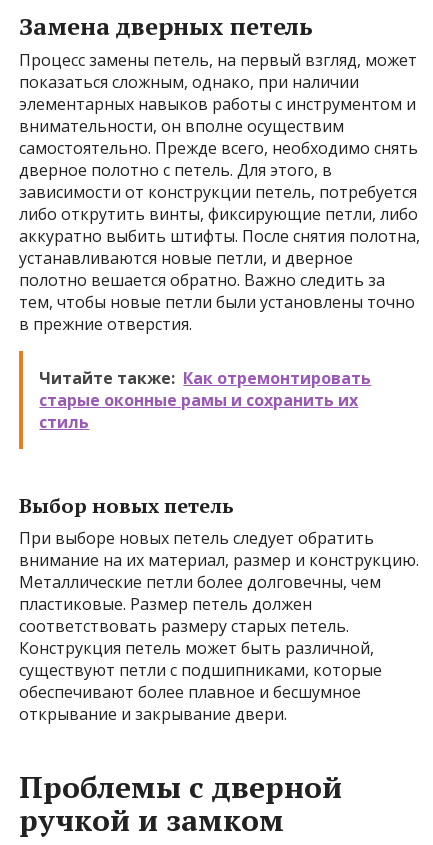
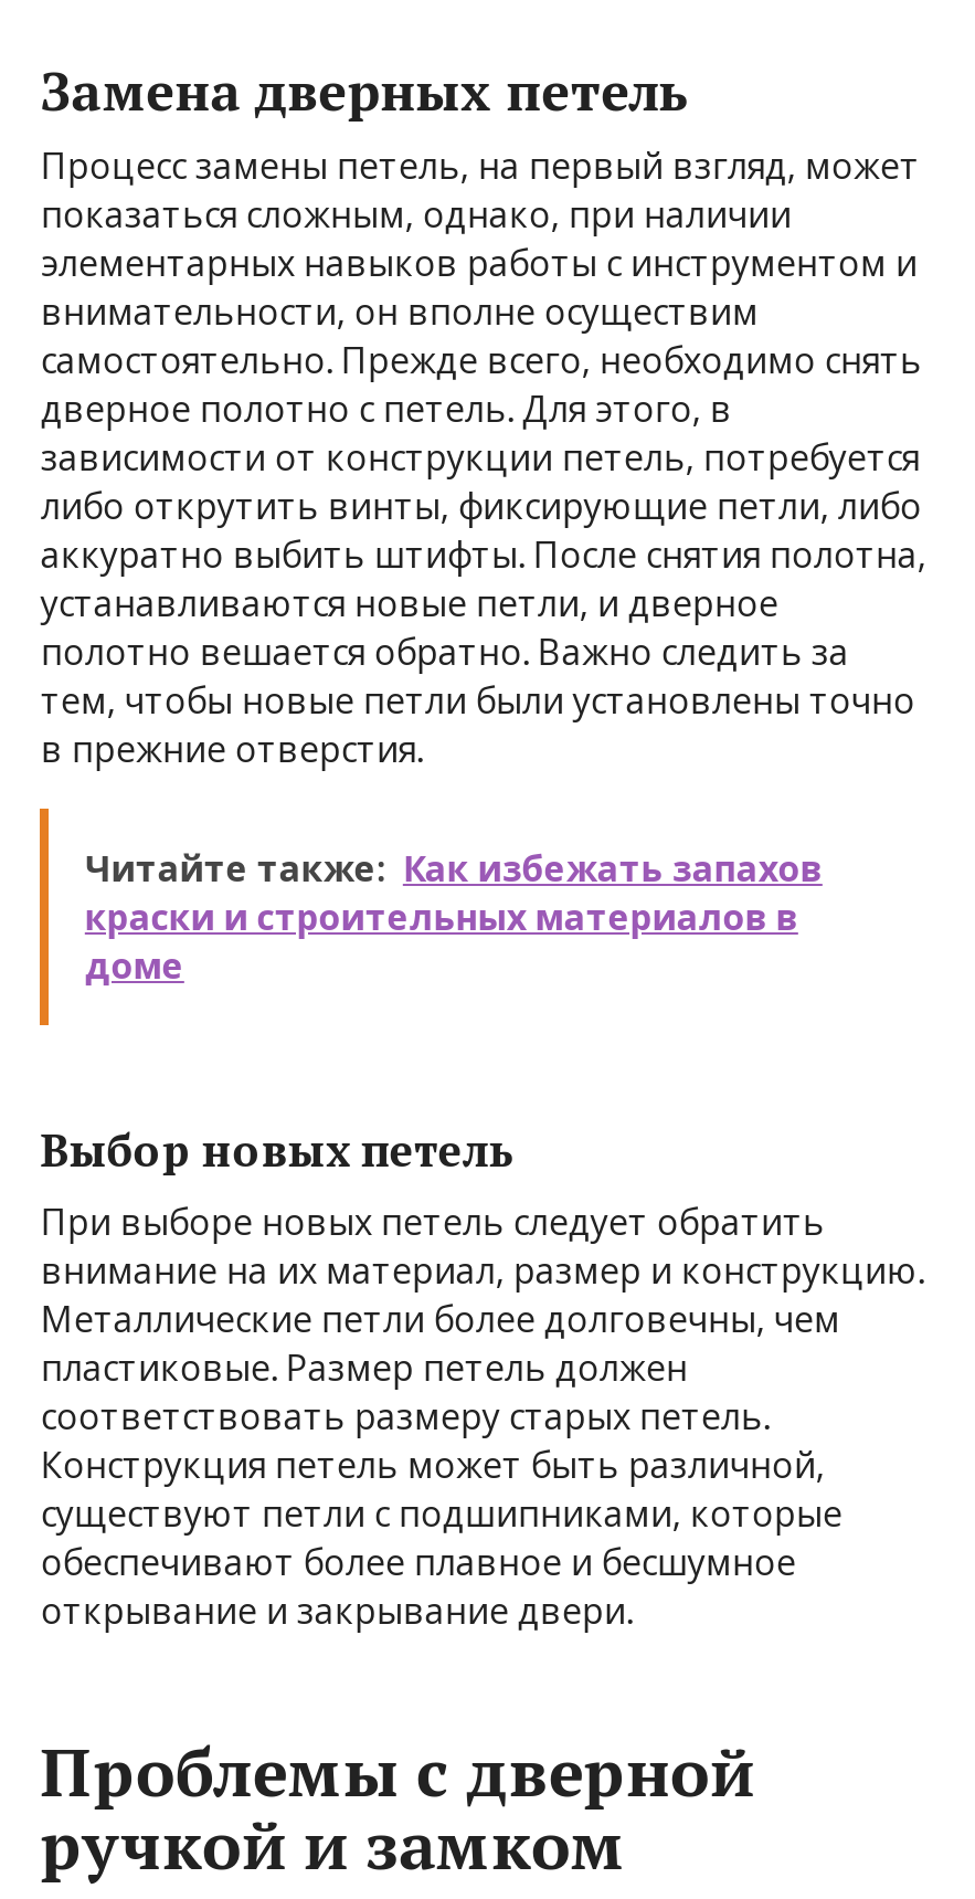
[39,367,371,433] Читайте также: Как отремонтировать | старые оконные рамы и сохранить их | стиль -> [85,844,822,990] Читайте также: Как избежать запахов | краски и строительных материалов в | доме

